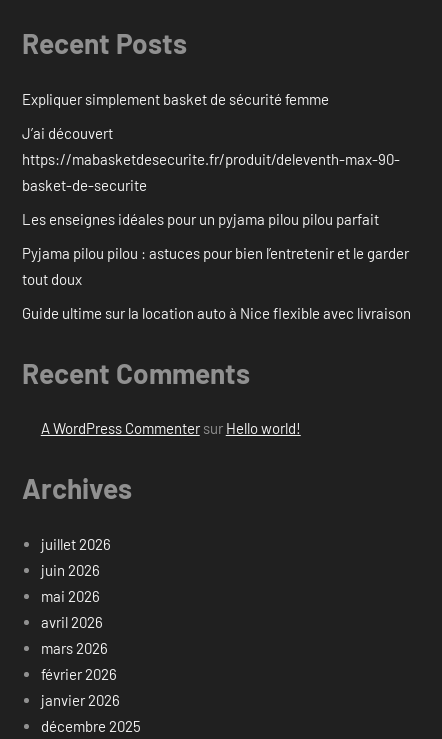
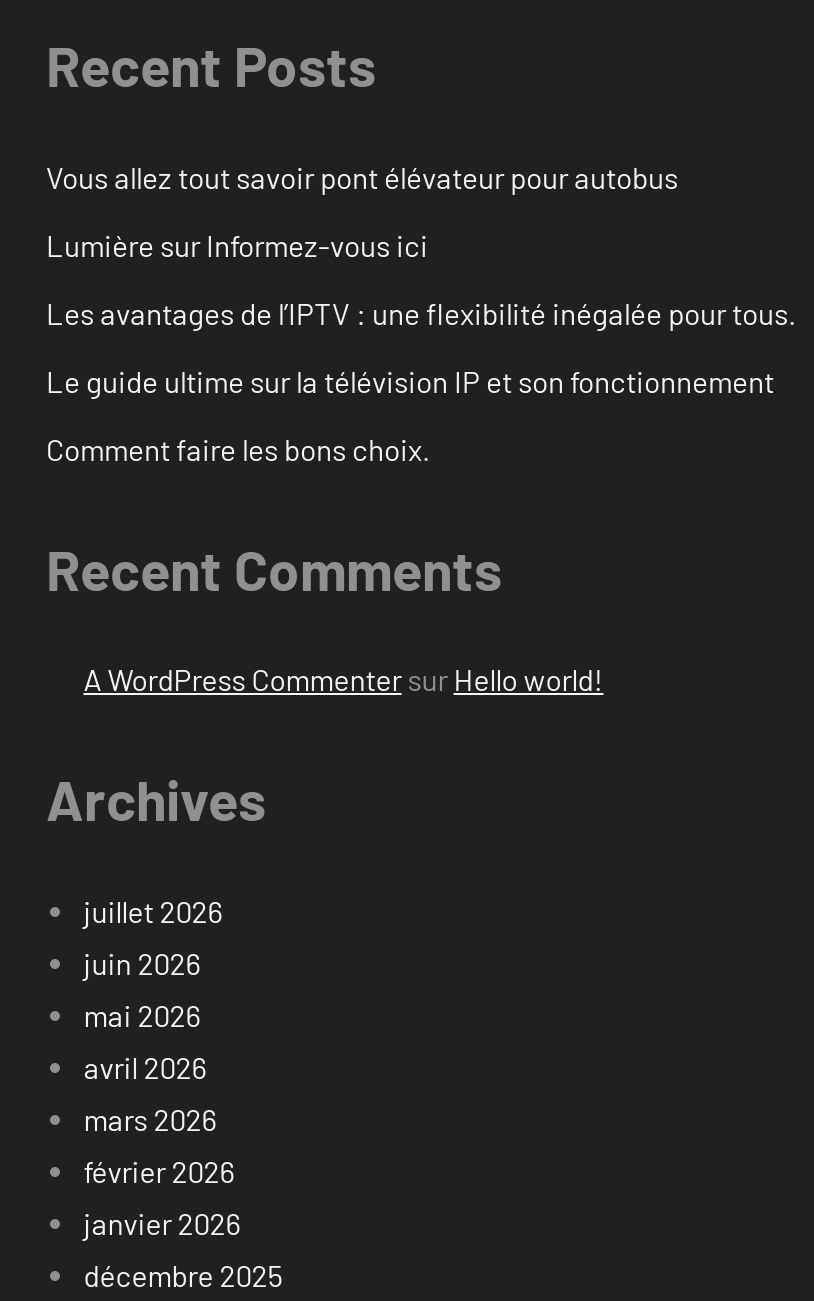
[22,90,329,108] Expliquer simplement basket de sécurité femme -> [46,159,678,195] Vous allez tout savoir pont élévateur pour autobus
[22,124,400,194] J’ai découvert | https://mabasketdesecurite.fr/produit/deleventh-max-90- | basket-de-securite -> [46,227,428,263] Lumière sur Informez-vous ici
[22,210,379,228] Les enseignes idéales pour un pyjama pilou pilou parfait -> [46,295,796,331] Les avantages de l’IPTV : une flexibilité inégalée pour tous.
[22,244,409,288] Pyjama pilou pilou : astuces pour bien l’entretenir et le garder | tout doux -> [46,363,774,399] Le guide ultime sur la télévision IP et son fonctionnement
[22,304,411,322] Guide ultime sur la location auto à Nice flexible avec livraison -> [46,431,430,467] Comment faire les bons choix.

